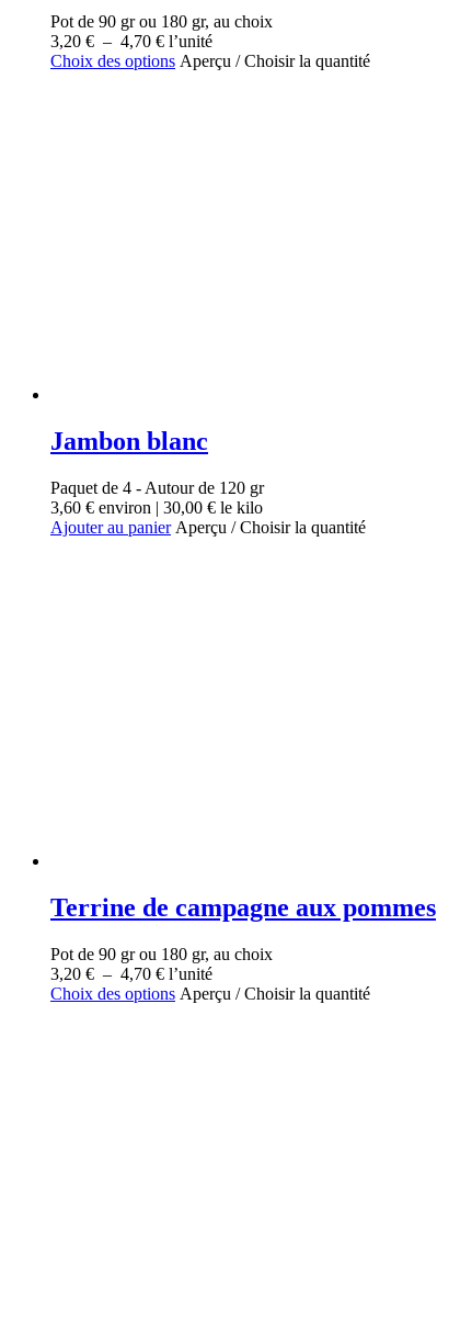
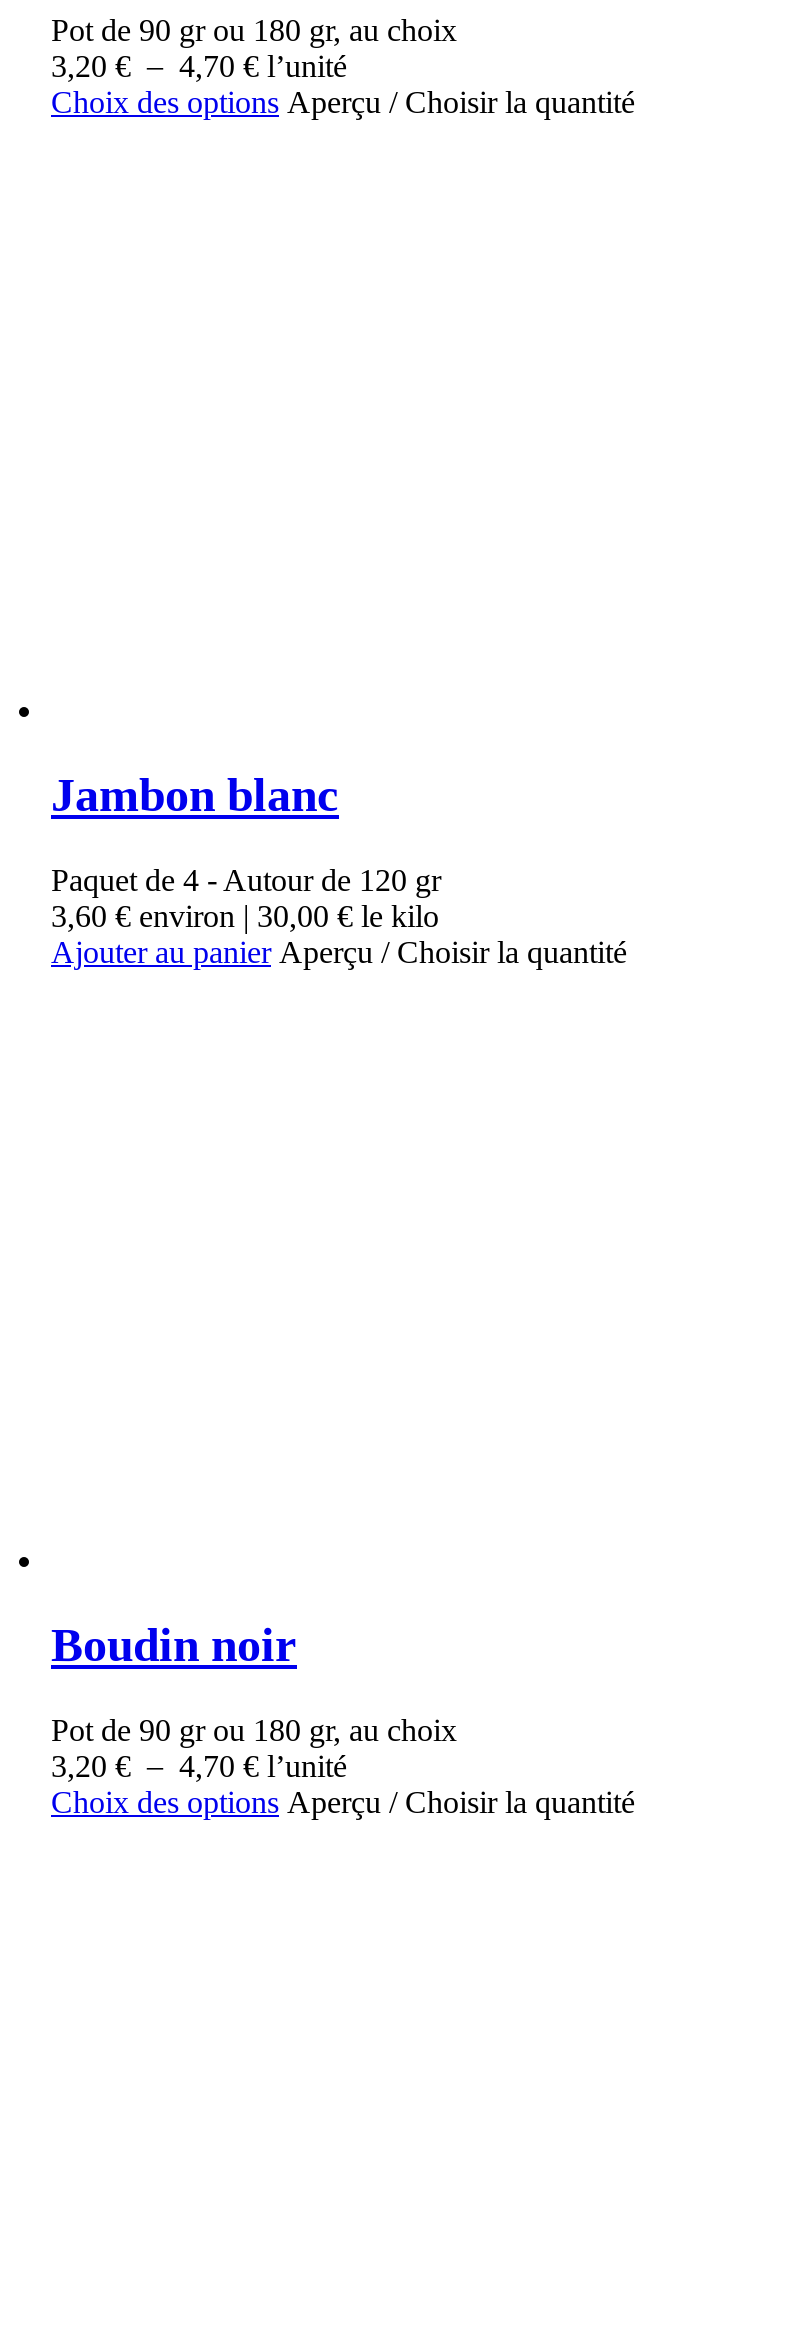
[50,893,436,922] Terrine de campagne aux pommes -> [51,1619,297,1671] Boudin noir

